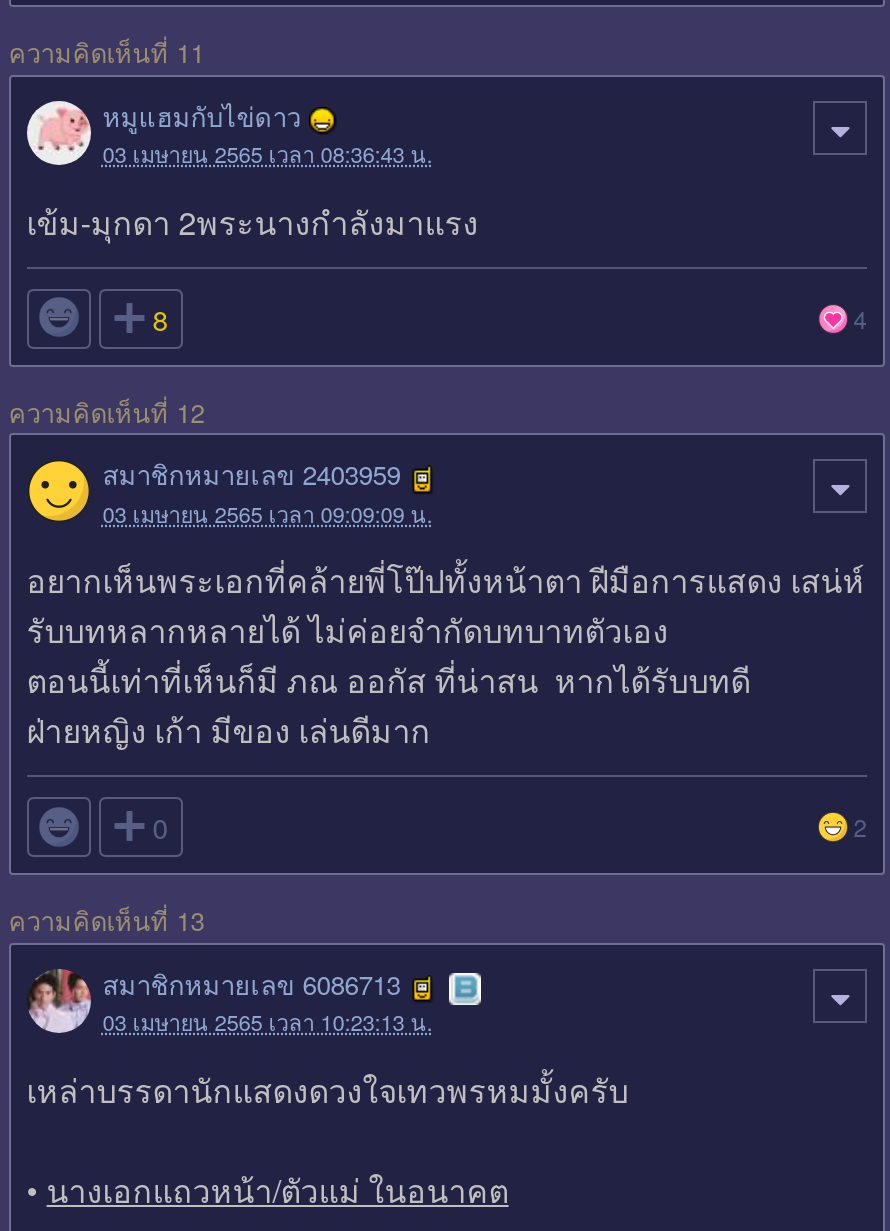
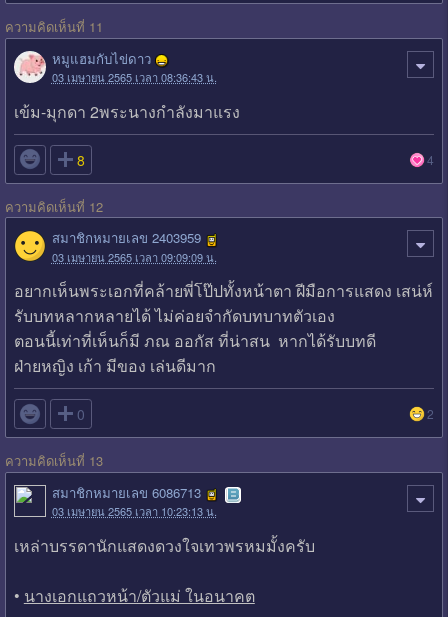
[27,967,93,1033] [image] -> [13,484,47,518] [image]

